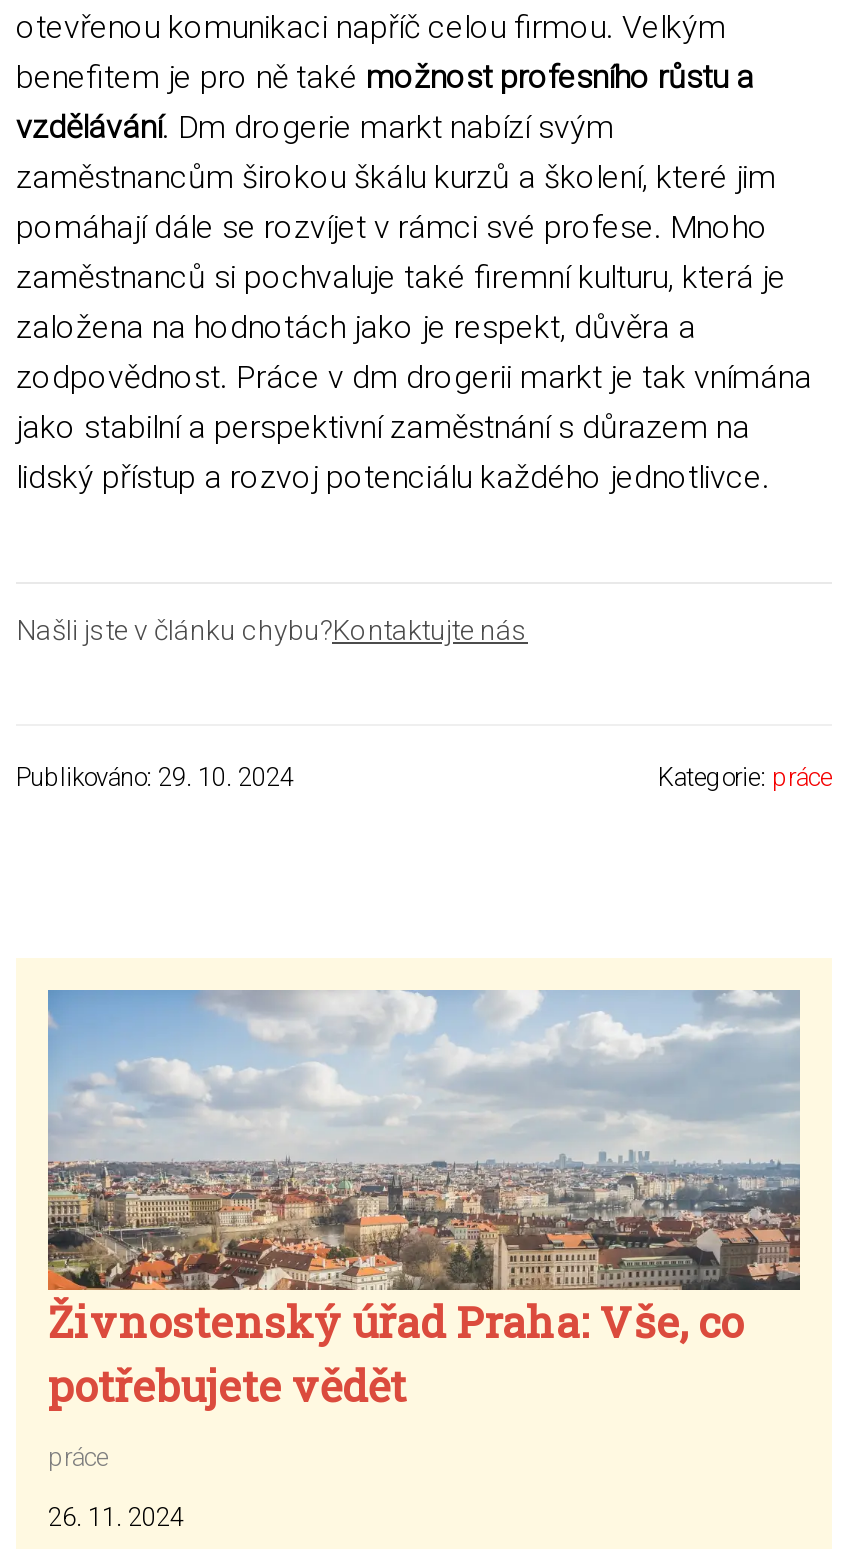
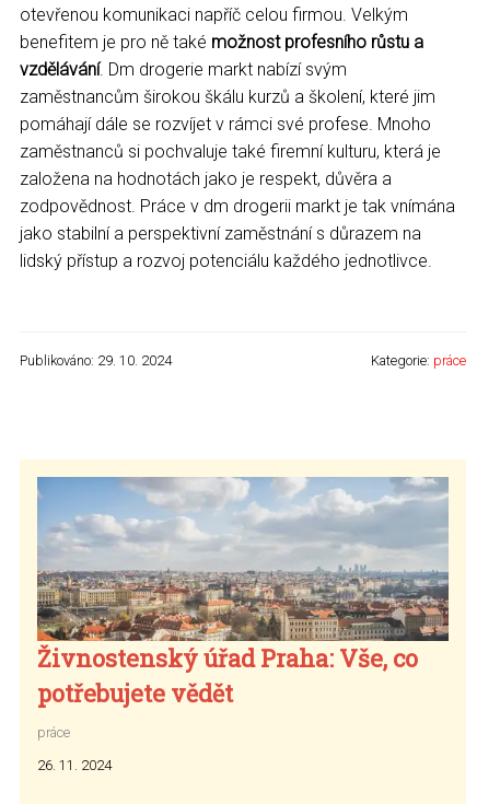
[16,614,528,646] Našli jste v článku chybu?Kontaktujte nás -> none

